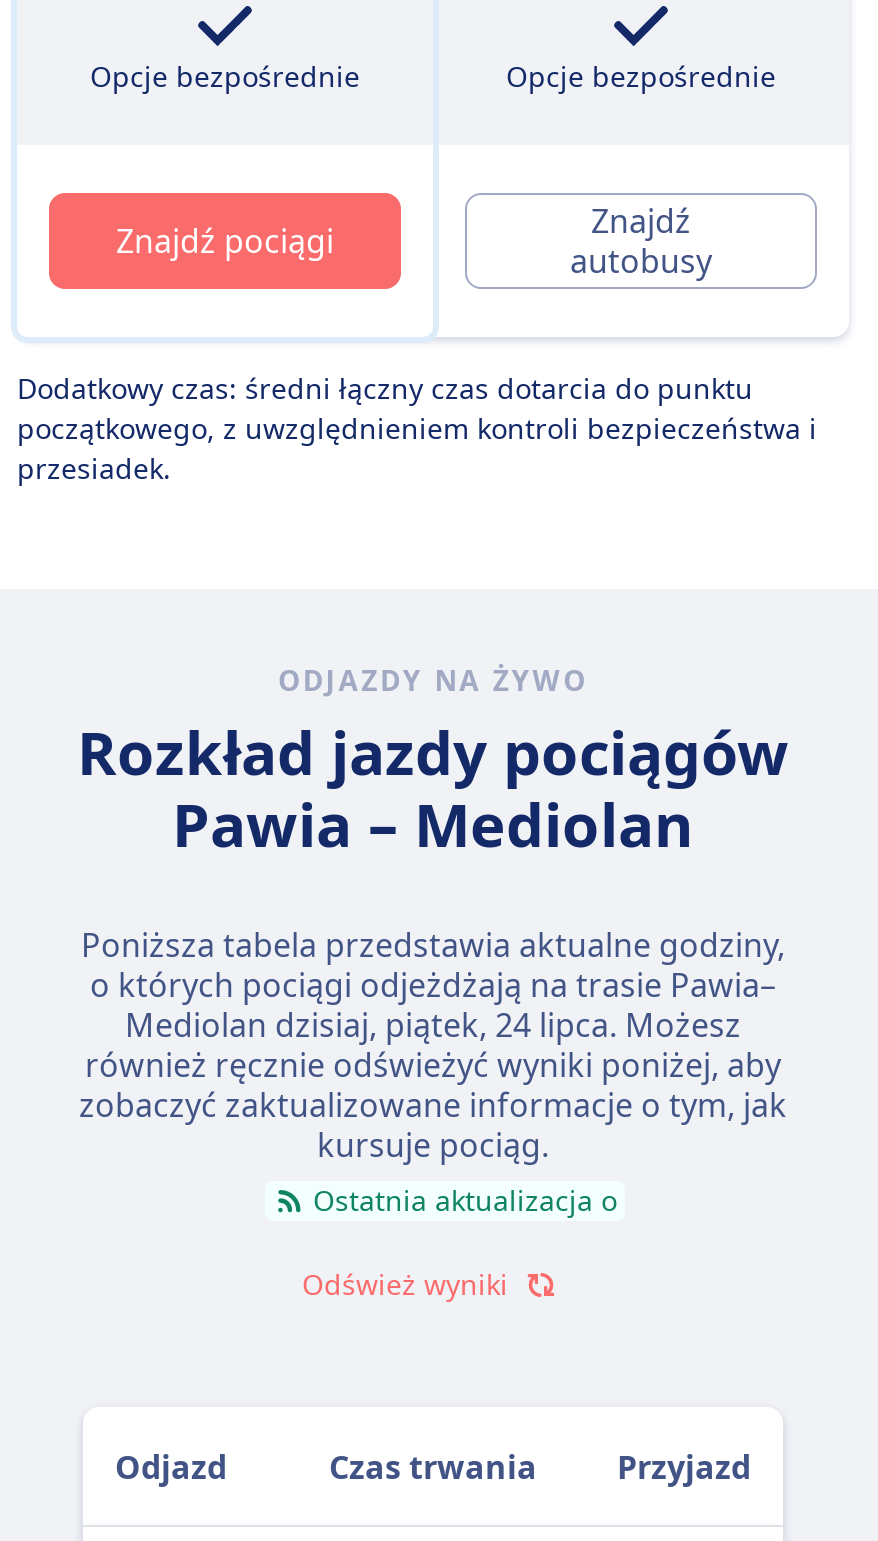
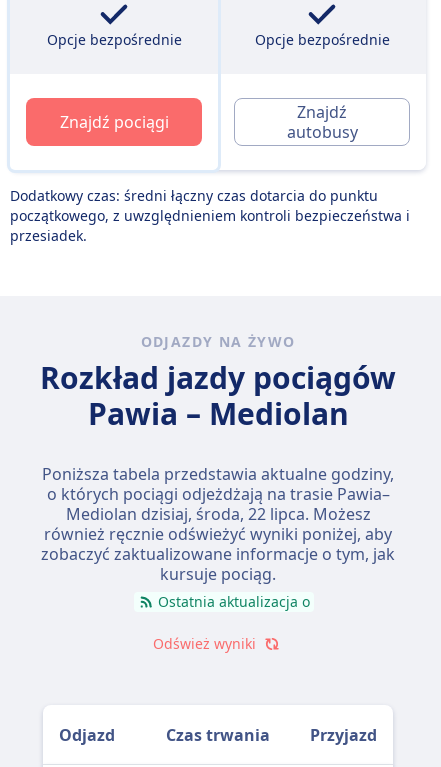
[125,1003,741,1047] Mediolan dzisiaj, piątek, 24 lipca. Możesz -> [65,503,370,525] Mediolan dzisiaj, środa, 22 lipca. Możesz

